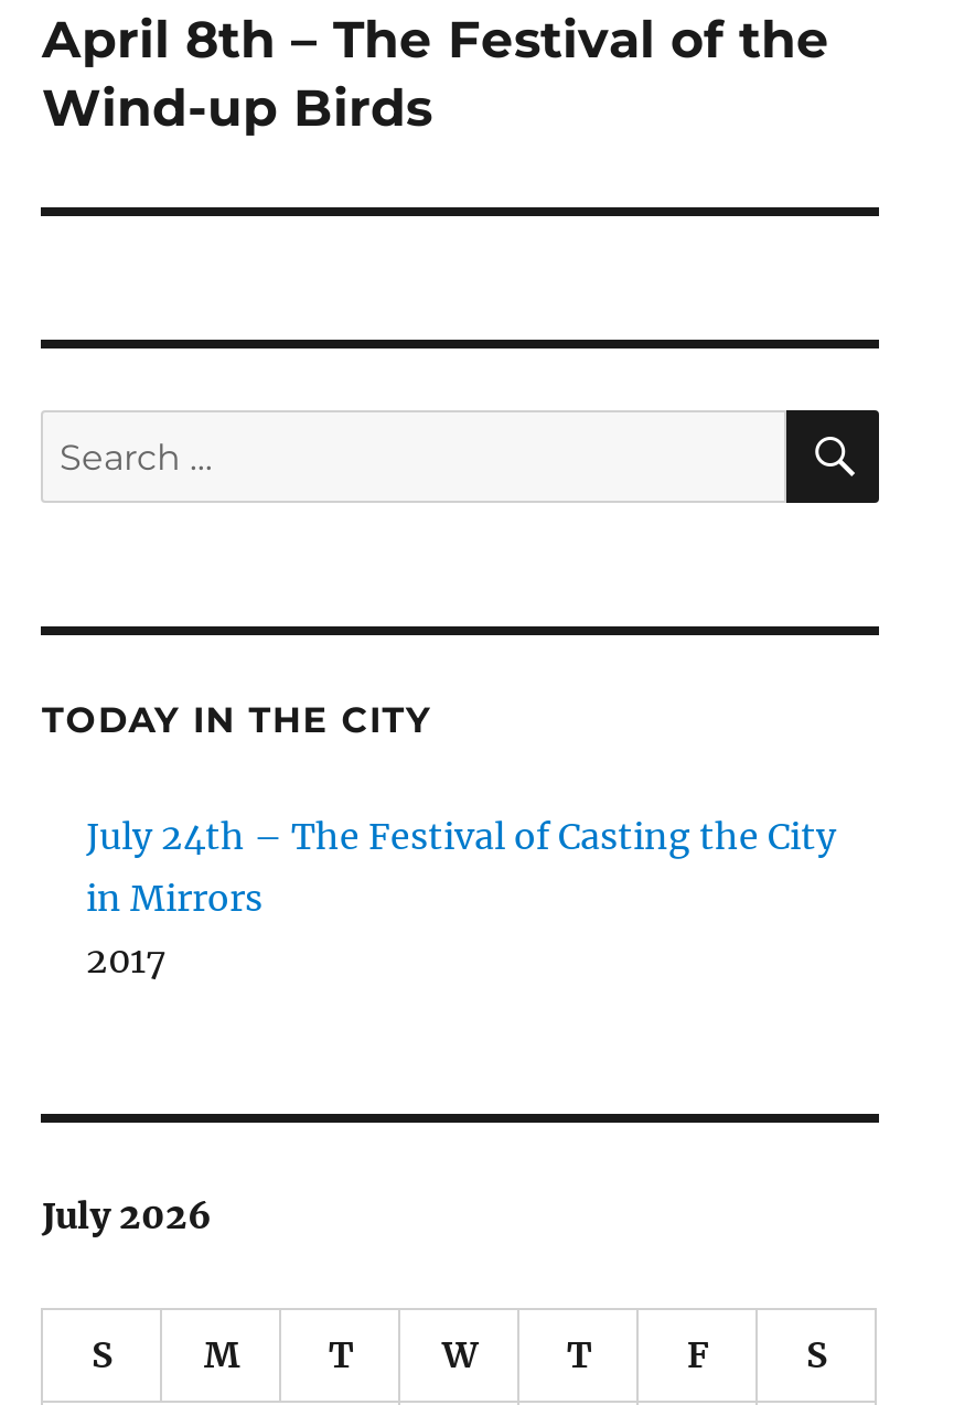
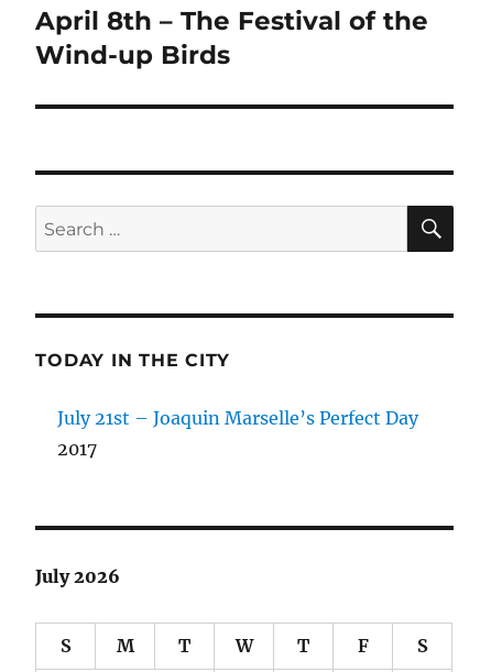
[86,815,836,921] July 24th – The Festival of Casting the City | in Mirrors -> [58,407,419,429] July 21st – Joaquin Marselle’s Perfect Day

